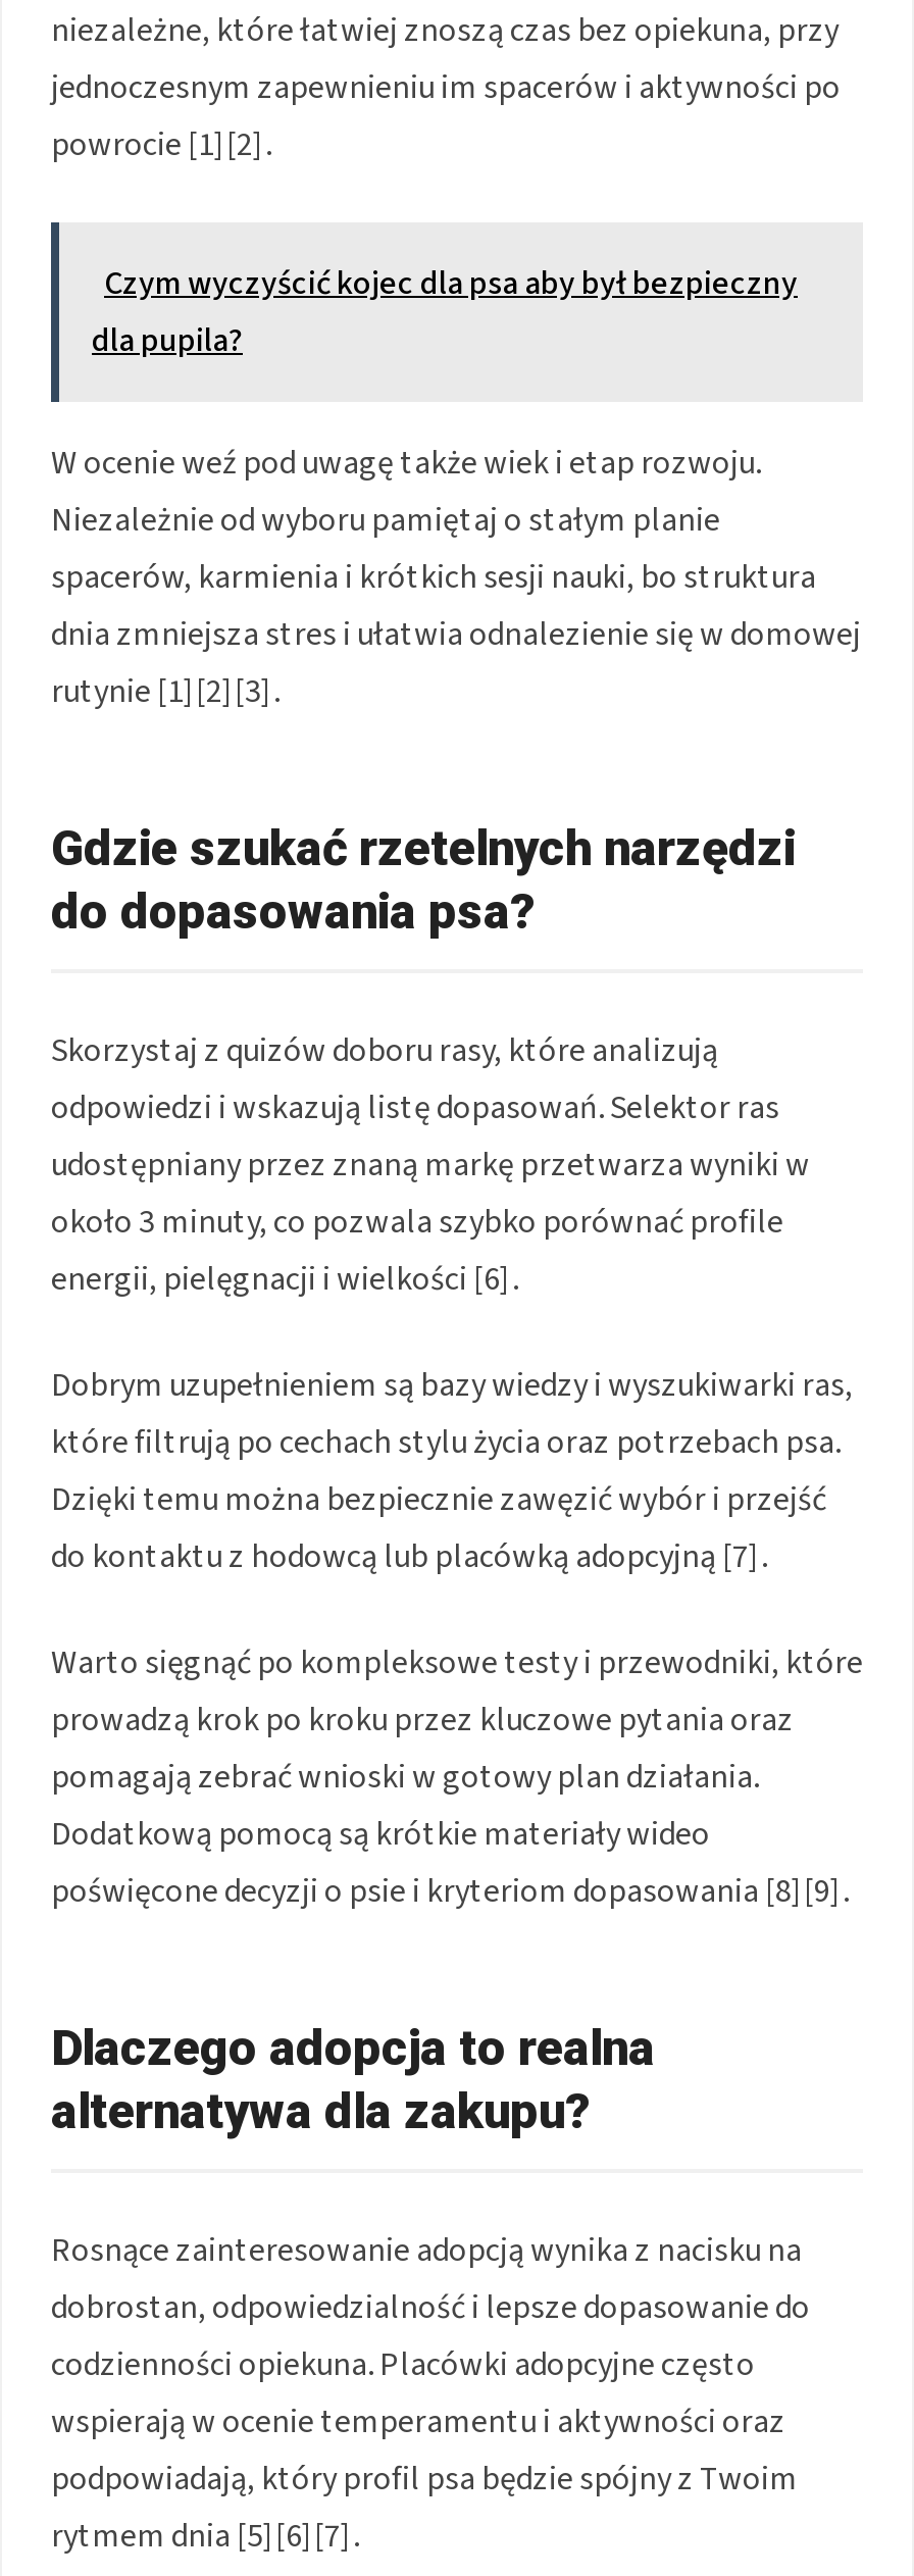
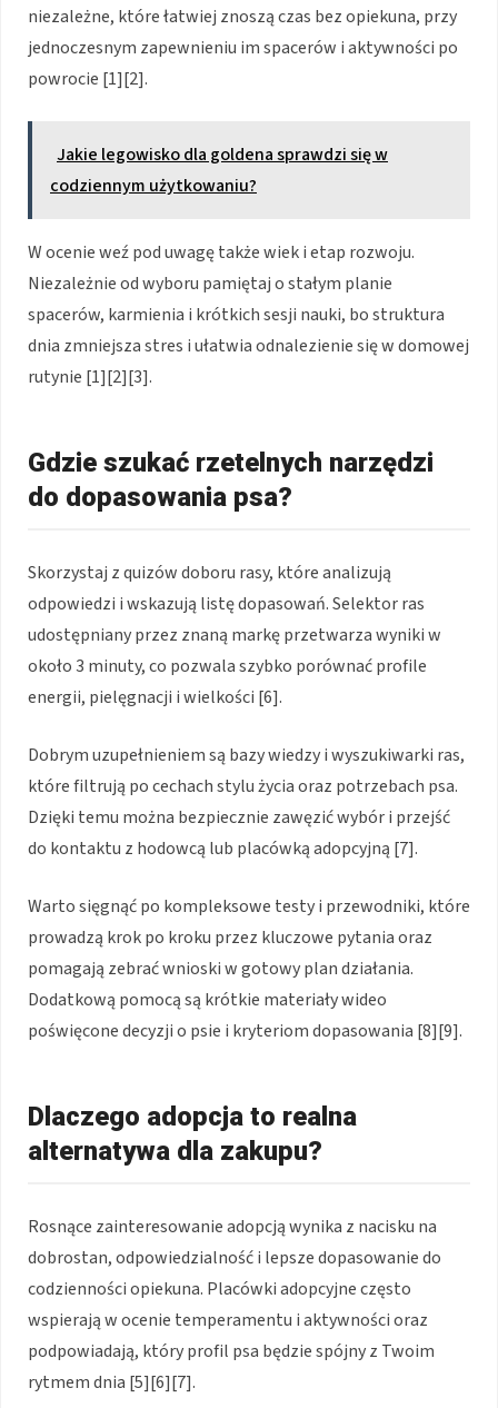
[92,261,798,363] Czym wyczyścić kojec dla psa aby był bezpieczny | dla pupila? -> [50,142,388,198] Jakie legowisko dla goldena sprawdzi się w | codziennym użytkowaniu?

